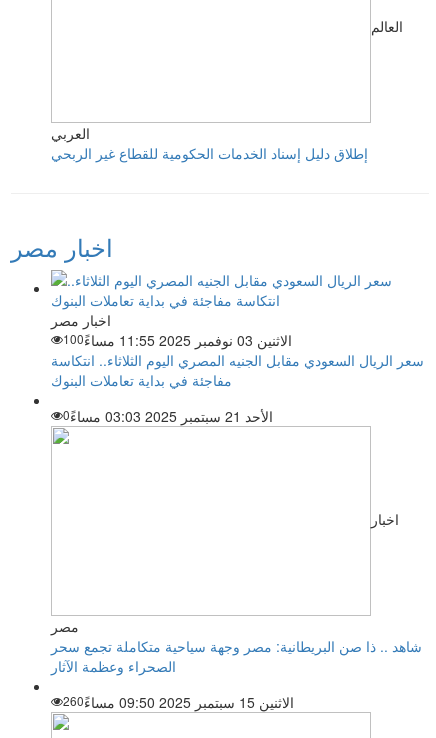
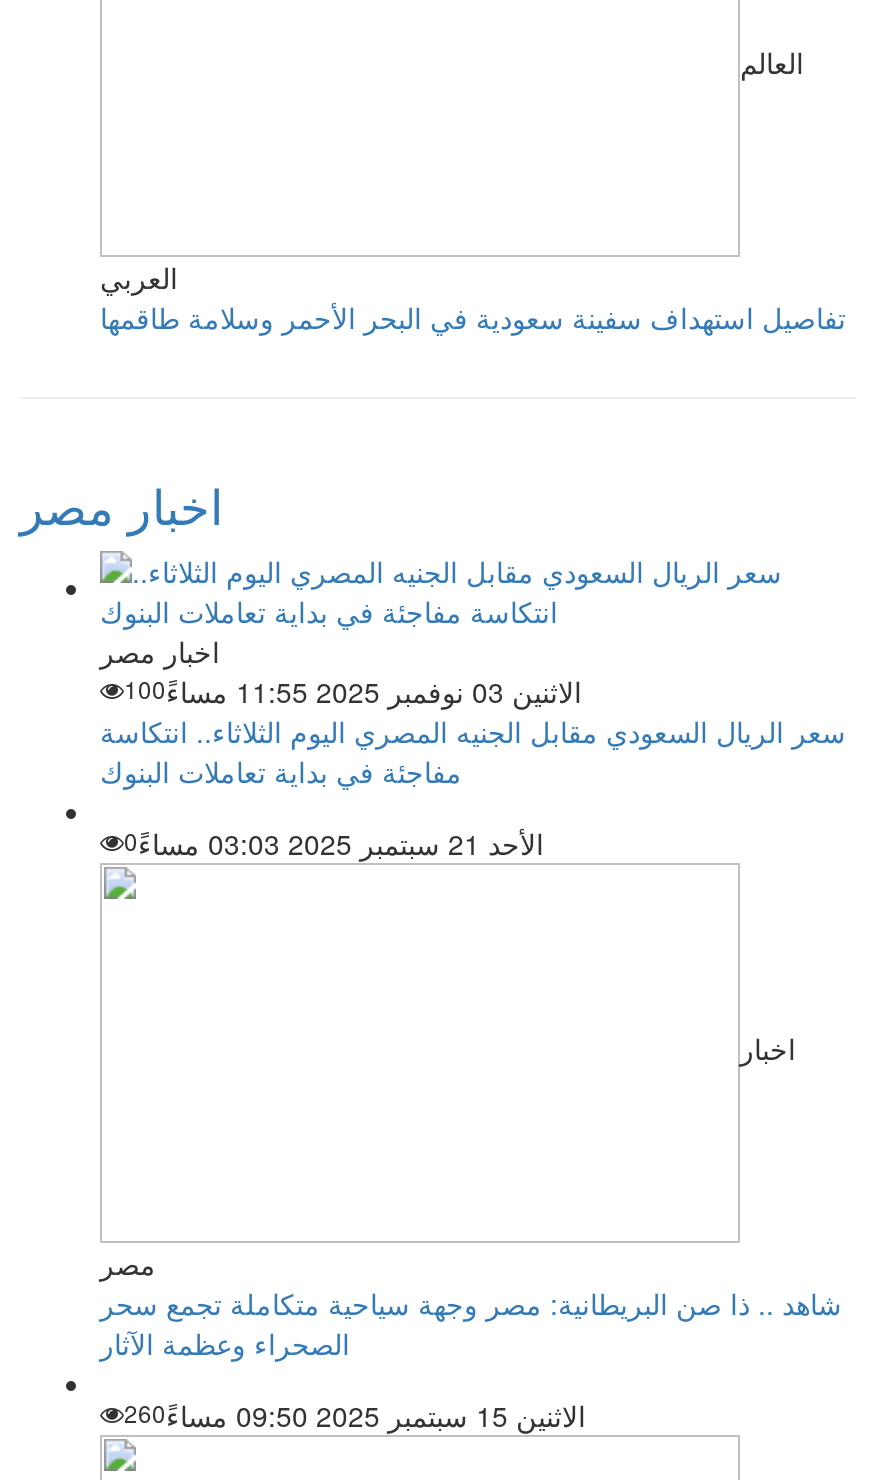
[51,143,368,163] إطلاق دليل إسناد الخدمات الحكومية للقطاع غير الربحي -> [100,298,846,338] تفاصيل استهداف سفينة سعودية في البحر الأحمر وسلامة طاقمها

